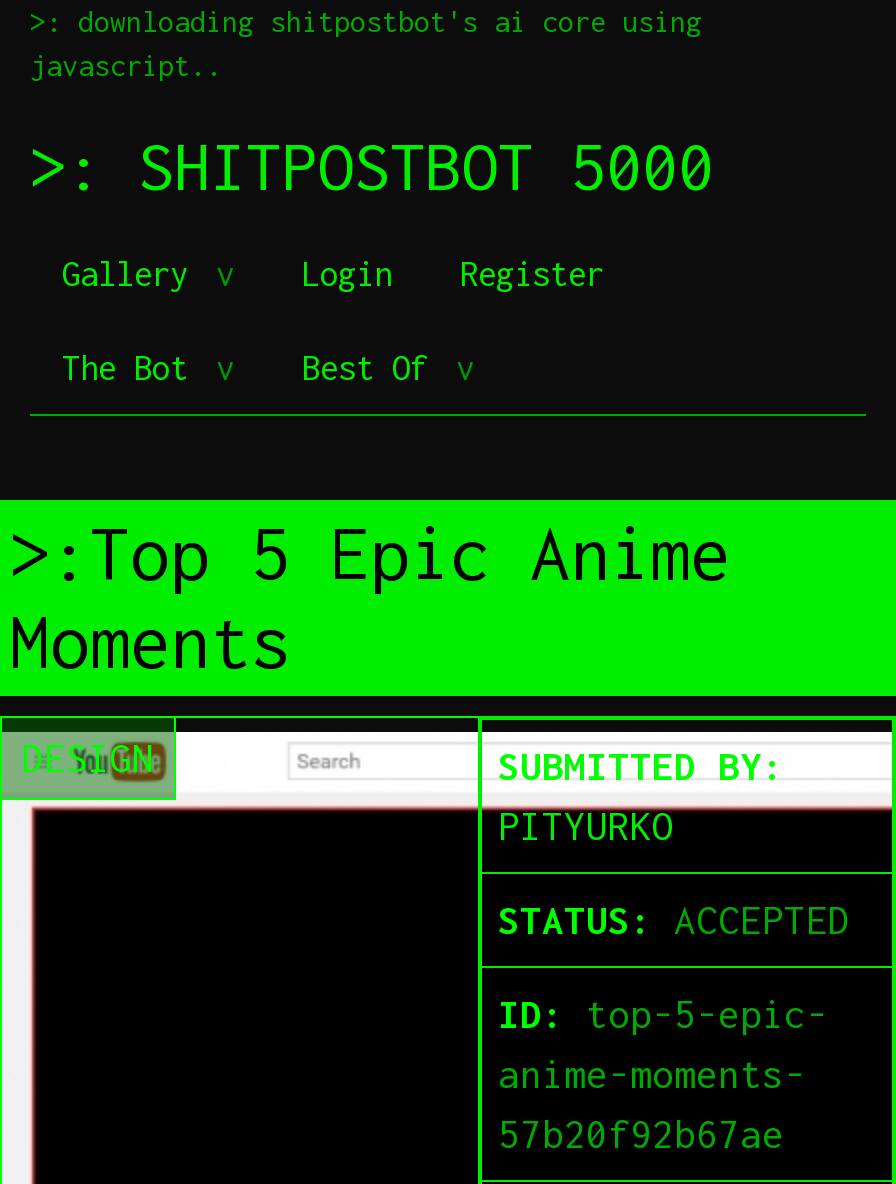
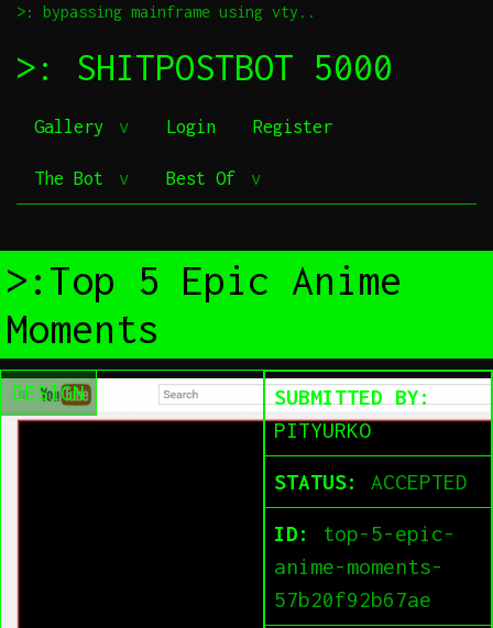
[30,4,702,82] >: downloading shitpostbot's ai core using | javascript.. -> [17,2,316,21] >: bypassing mainframe using vty..

